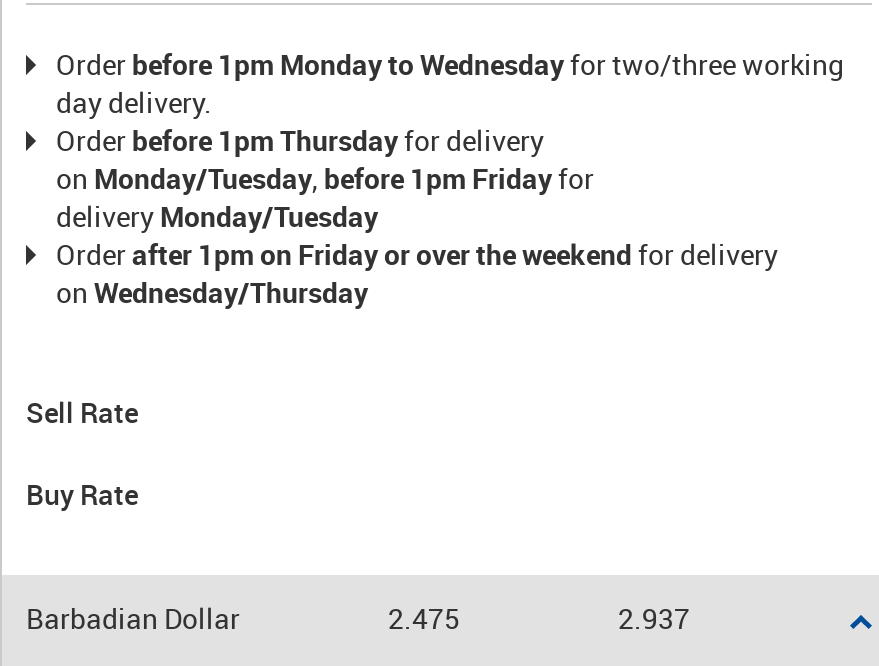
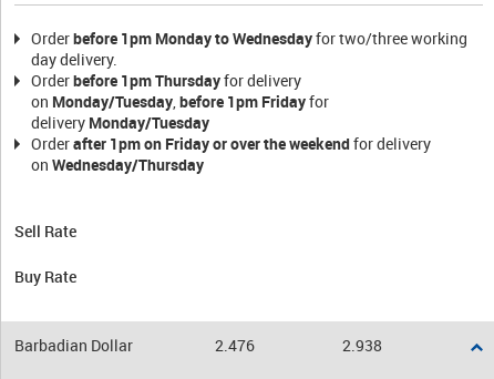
[388,599,460,637] 2.475 -> [215,334,255,356] 2.476
[618,599,690,637] 2.937 -> [342,334,382,356] 2.938

